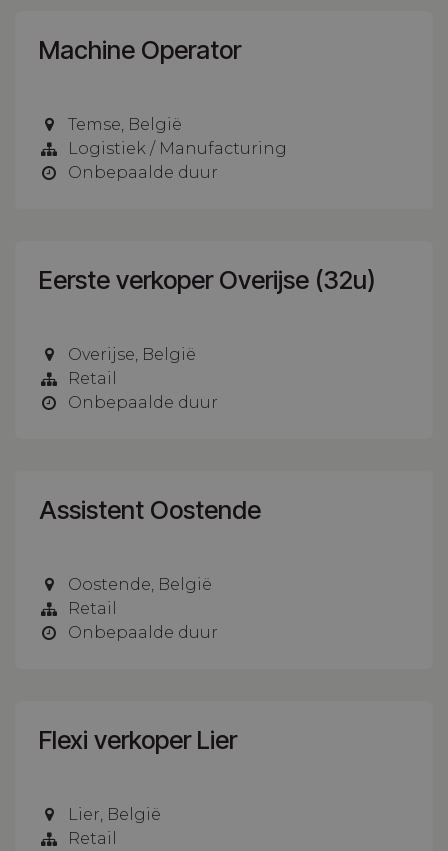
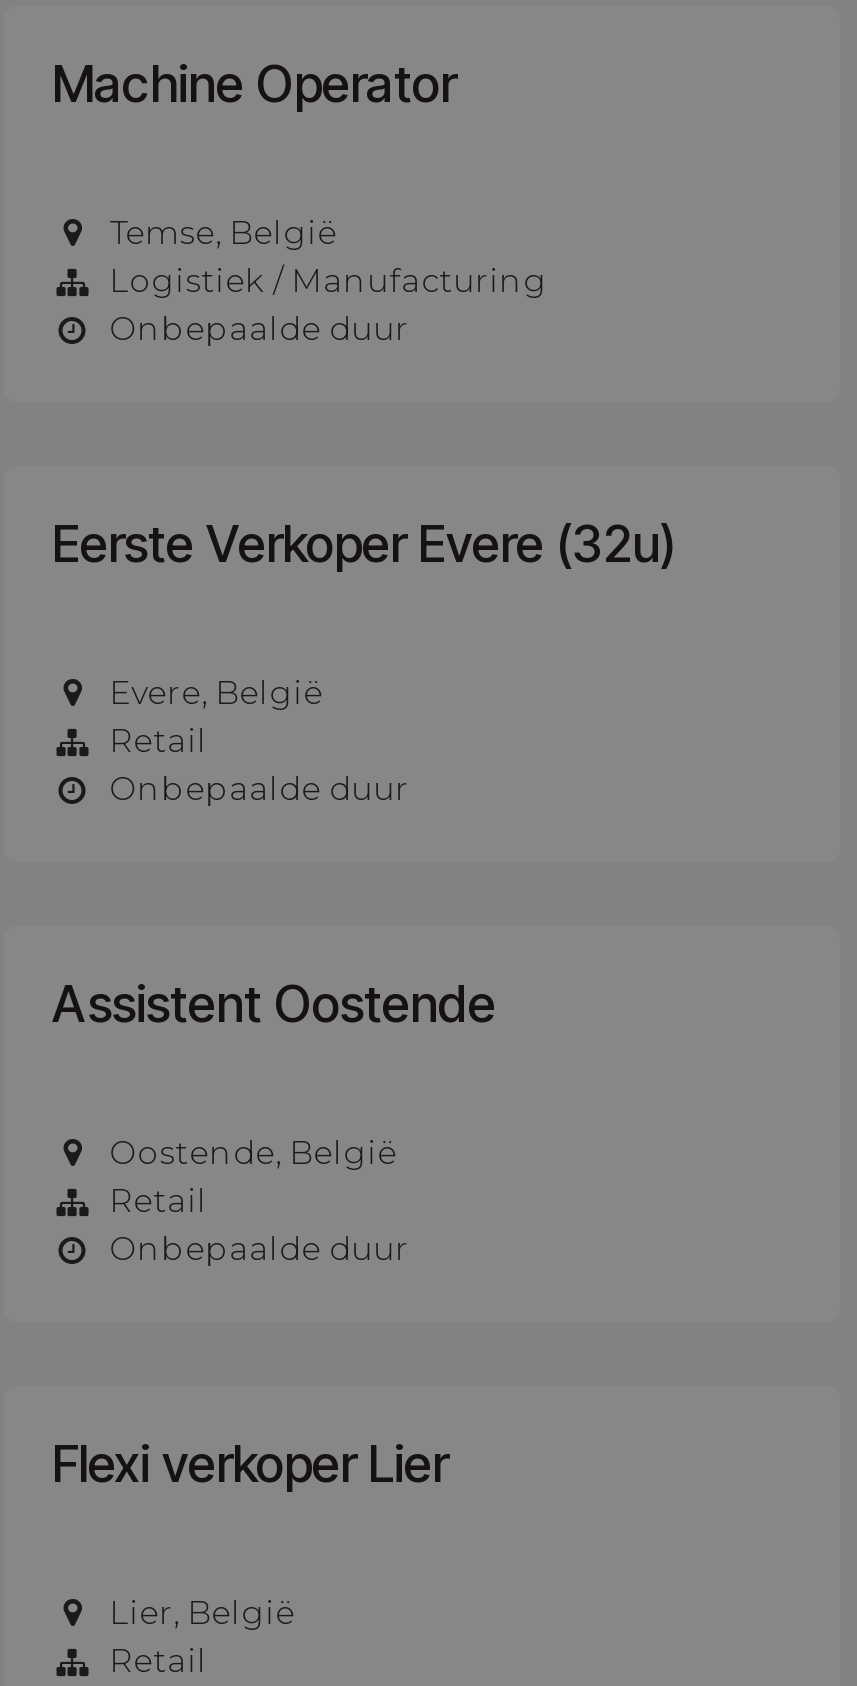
[39,265,376,295] Eerste verkoper Overijse (32u) -> [52,514,678,574] Eerste Verkoper Evere (32u)
[68,345,196,364] Overijse, België -> [109,674,323,712] Evere, België

